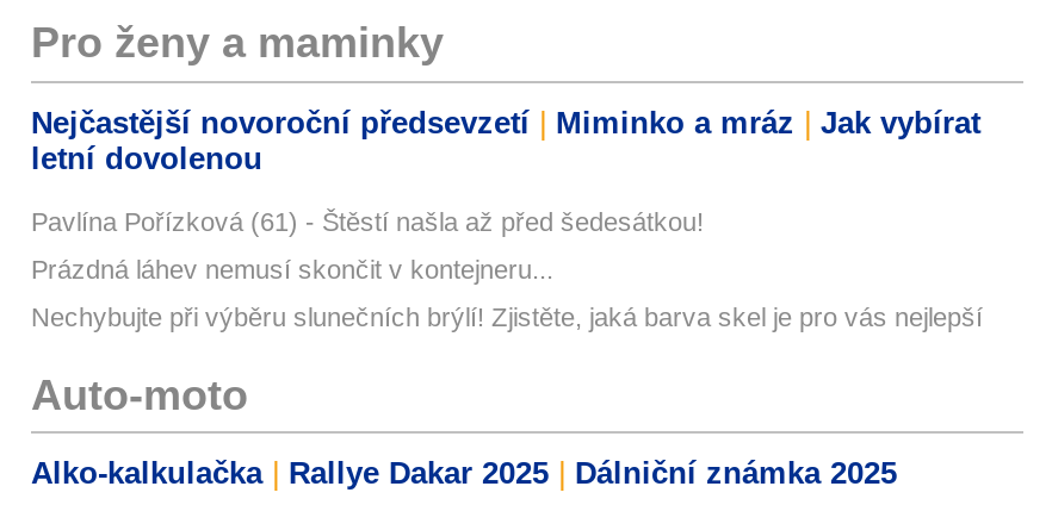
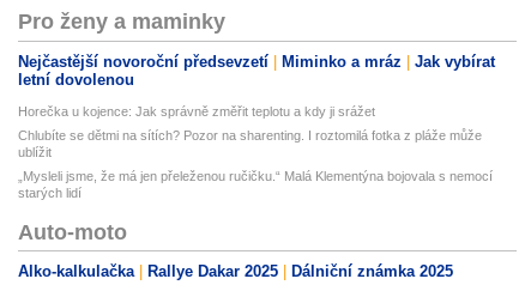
[31,207,704,235] Pavlína Pořízková (61) - Štěstí našla až před šedesátkou! -> [18,104,375,118] Horečka u kojence: Jak správně změřit teplotu a kdy ji srážet
[31,254,553,283] Prázdná láhev nemusí skončit v kontejneru... -> [18,128,482,159] Chlubíte se dětmi na sítích? Pozor na sharenting. I roztomilá fotka z pláže může | ublížit
[31,302,983,331] Nechybujte při výběru slunečních brýlí! Zjistěte, jaká barva skel je pro vás nejlepší -> [18,169,493,200] „Mysleli jsme, že má jen přeleženou ručičku.“ Malá Klementýna bojovala s nemocí | starých lidí

